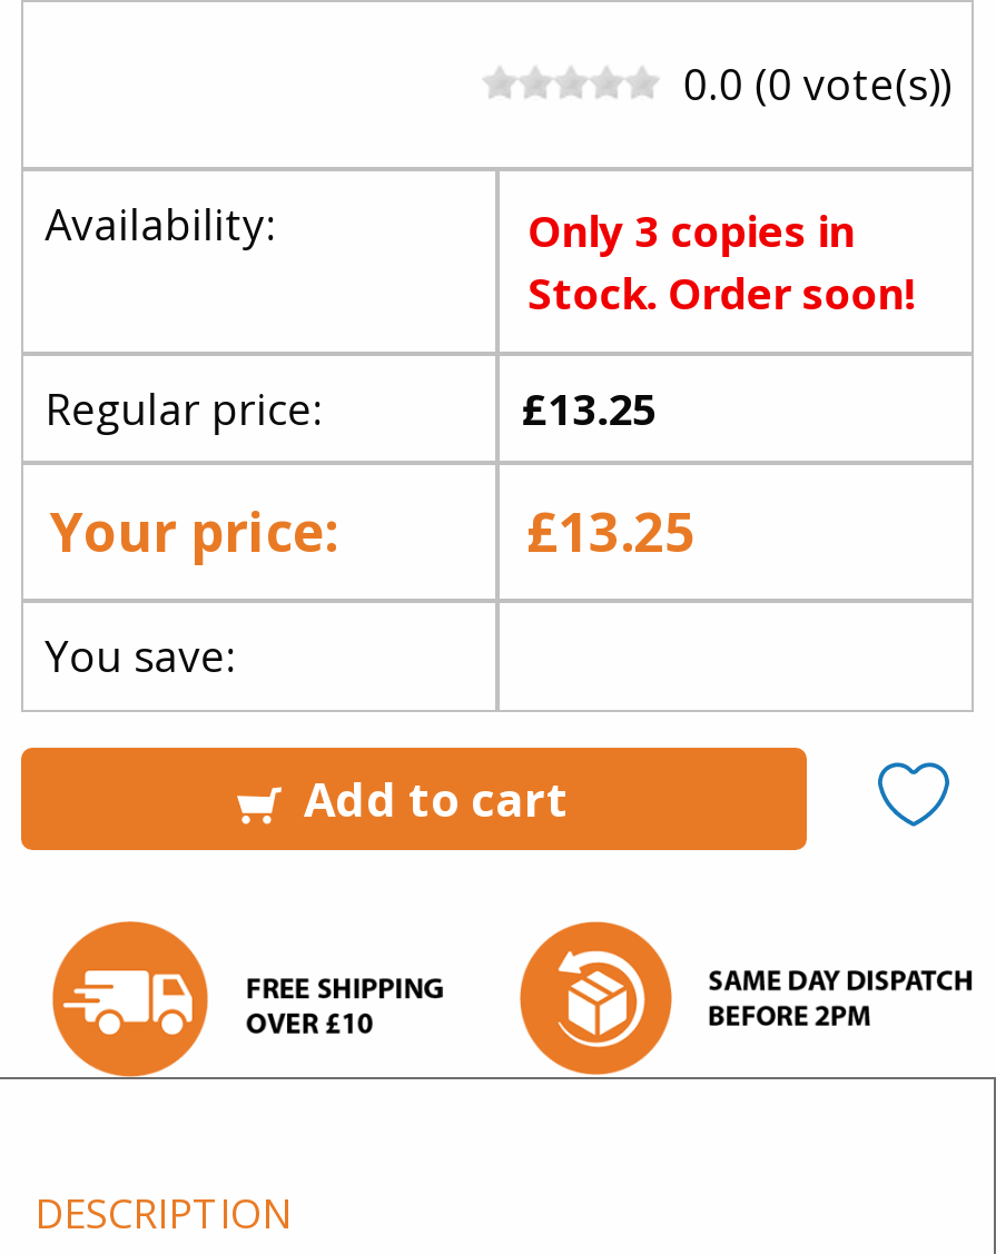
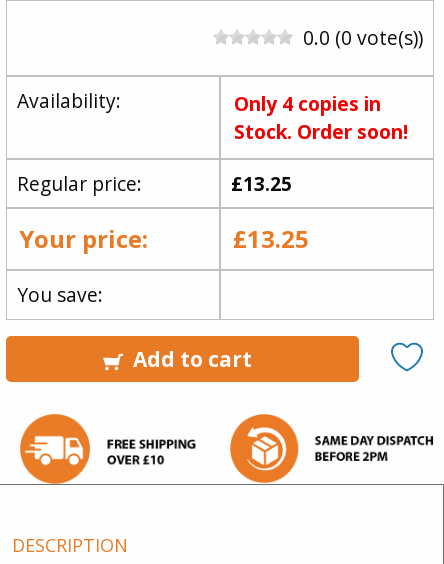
[528,199,855,259] Only 3 copies in -> [234,90,381,117] Only 4 copies in

